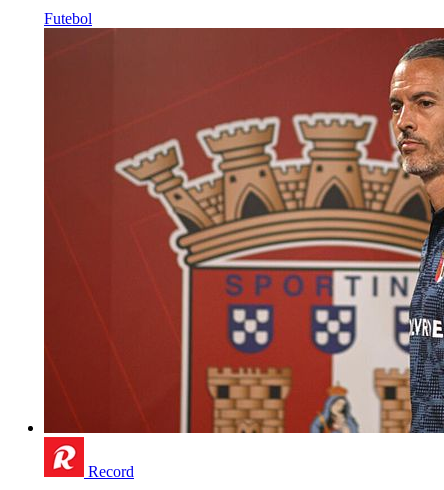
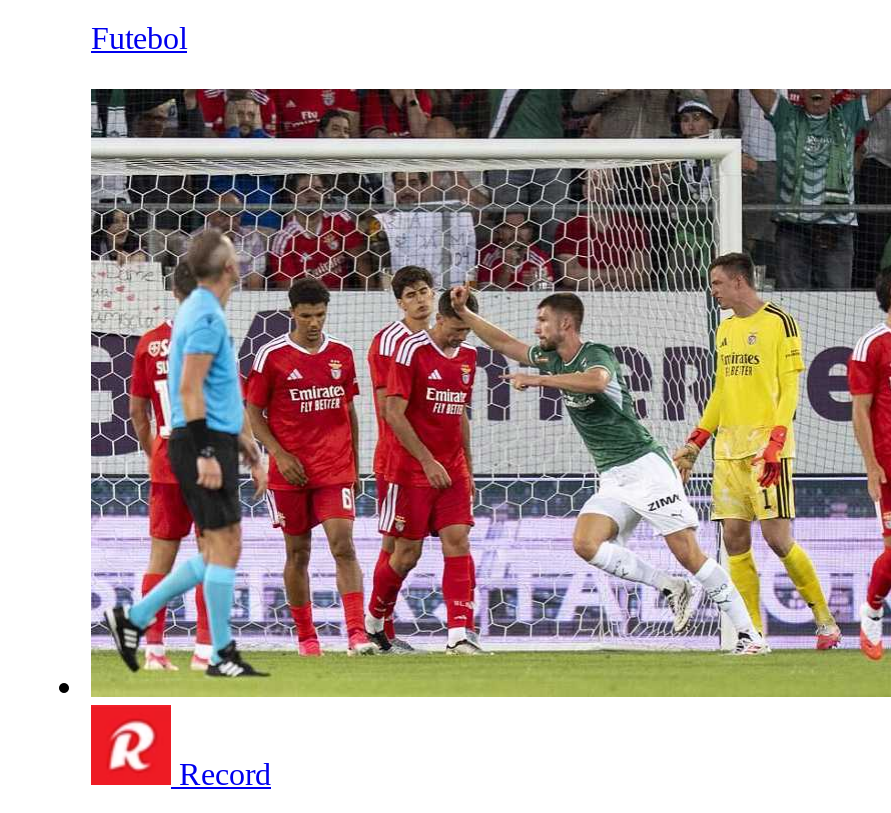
[43,27,441,438] [image] -> [89,58,885,706] [image]

